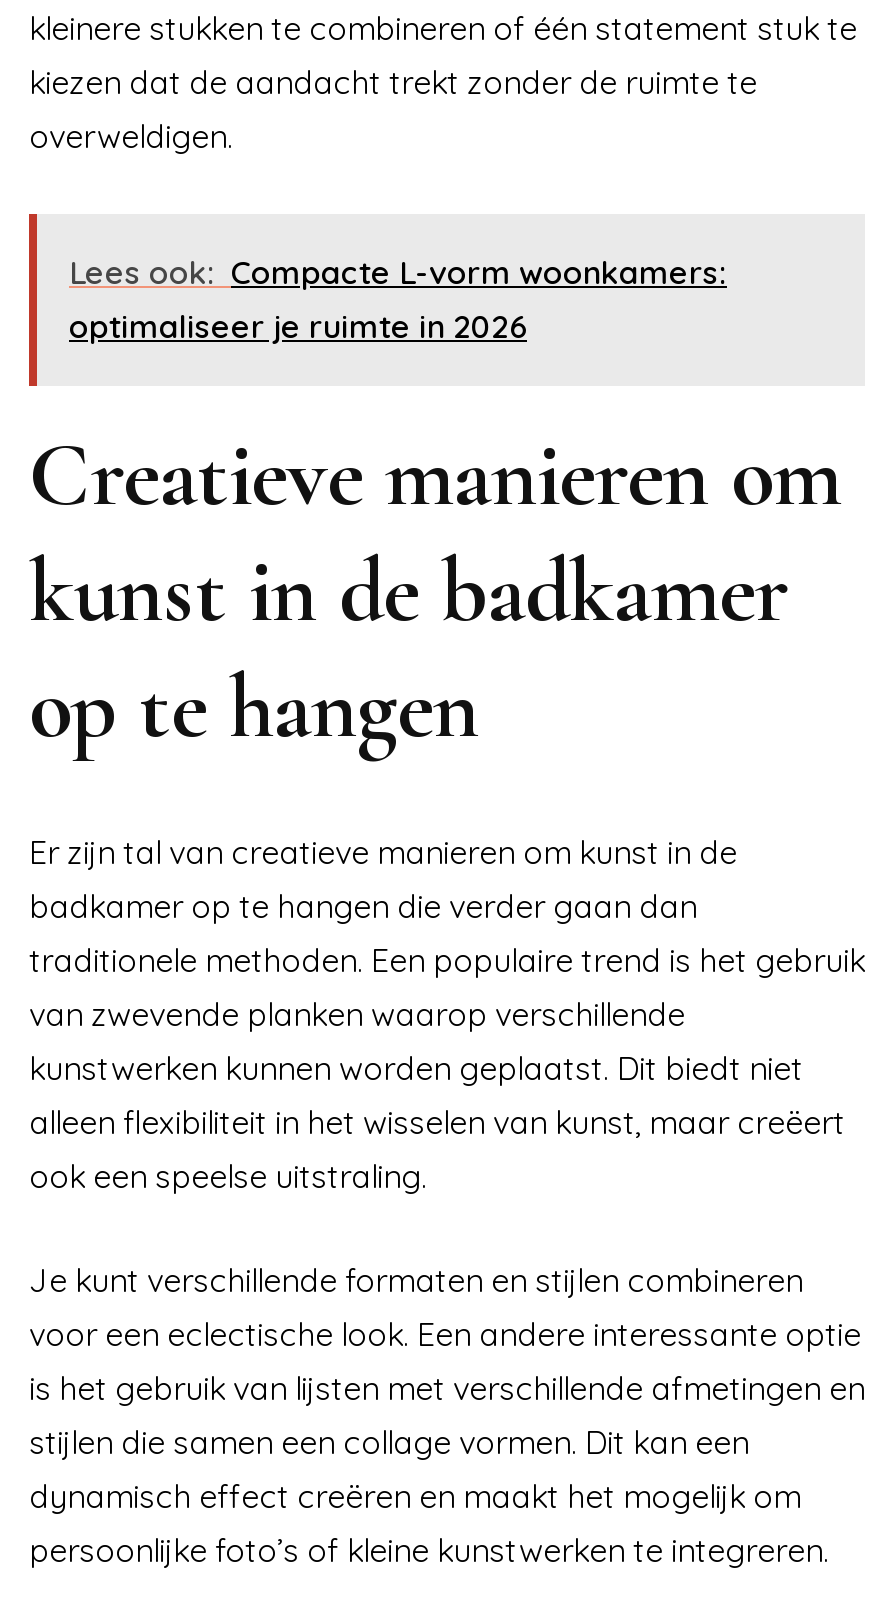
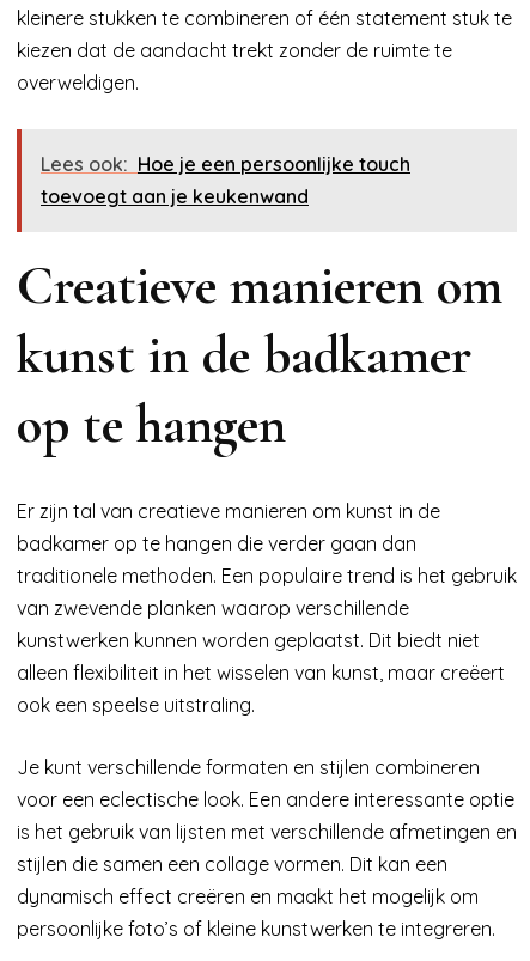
[69,253,727,347] Lees ook: Compacte L-vorm woonkamers: | optimaliseer je ruimte in 2026 -> [41,152,410,209] Lees ook: Hoe je een persoonlijke touch | toevoegt aan je keukenwand

